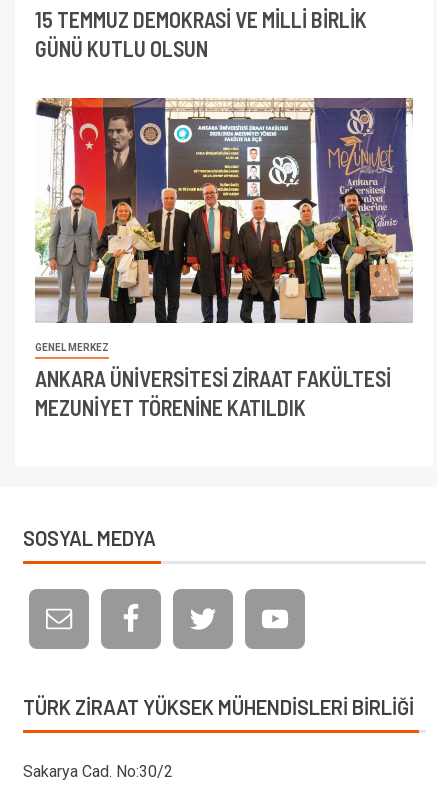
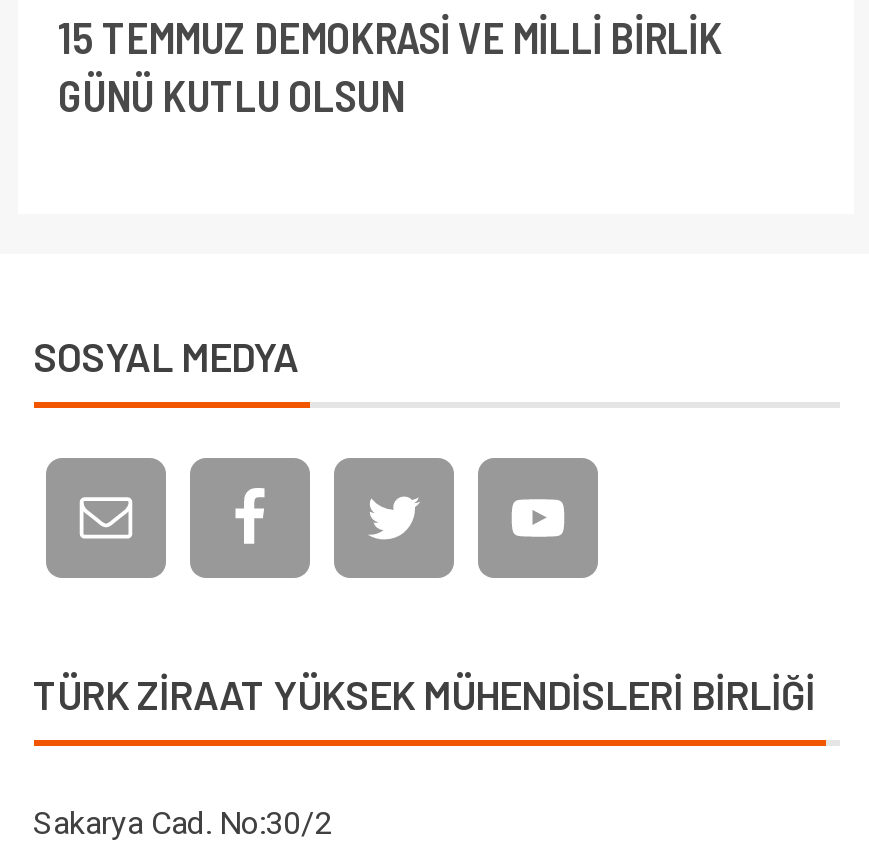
[34,97,414,420] [image] | GENEL MERKEZ | ANKARA ÜNİVERSİTESİ ZİRAAT FAKÜLTESİ | MEZUNİYET TÖRENİNE KATILDIK -> none

